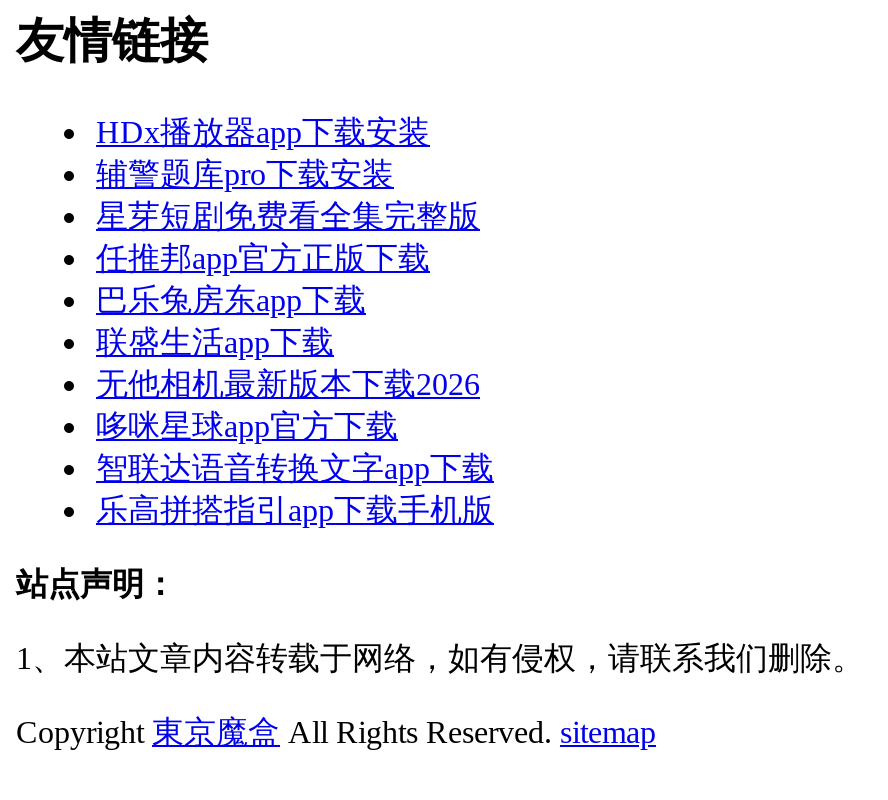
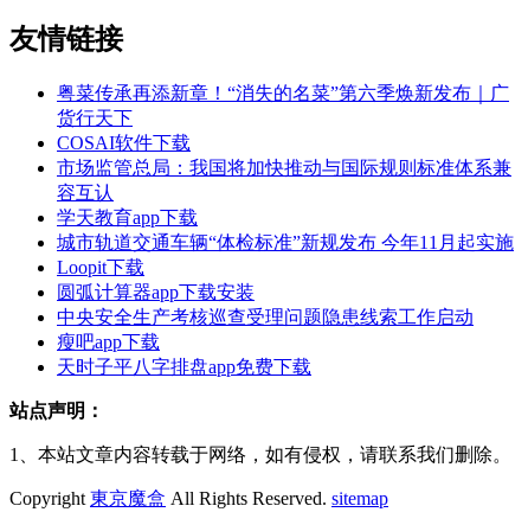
[96,115,494,527] HDx播放器app下载安装 | 辅警题库pro下载安装 | 星芽短剧免费看全集完整版 | 任推邦app官方正版下载 | 巴乐兔房东app下载 | 联盛生活app下载 | 无他相机最新版本下载2026 | 哆咪星球app官方下载 | 智联达语音转换文字app下载 | 乐高拼搭指引app下载手机版 -> [57,83,514,377] 粤菜传承再添新章！“消失的名菜”第六季焕新发布｜广 | 货行天下 | COSAI软件下载 | 市场监管总局：我国将加快推动与国际规则标准体系兼 | 容互认 | 学天教育app下载 | 城市轨道交通车辆“体检标准”新规发布 今年11月起实施 | Loopit下载 | 圆弧计算器app下载安装 | 中央安全生产考核巡查受理问题隐患线索工作启动 | 瘦吧app下载 | 天时子平八字排盘app免费下载

